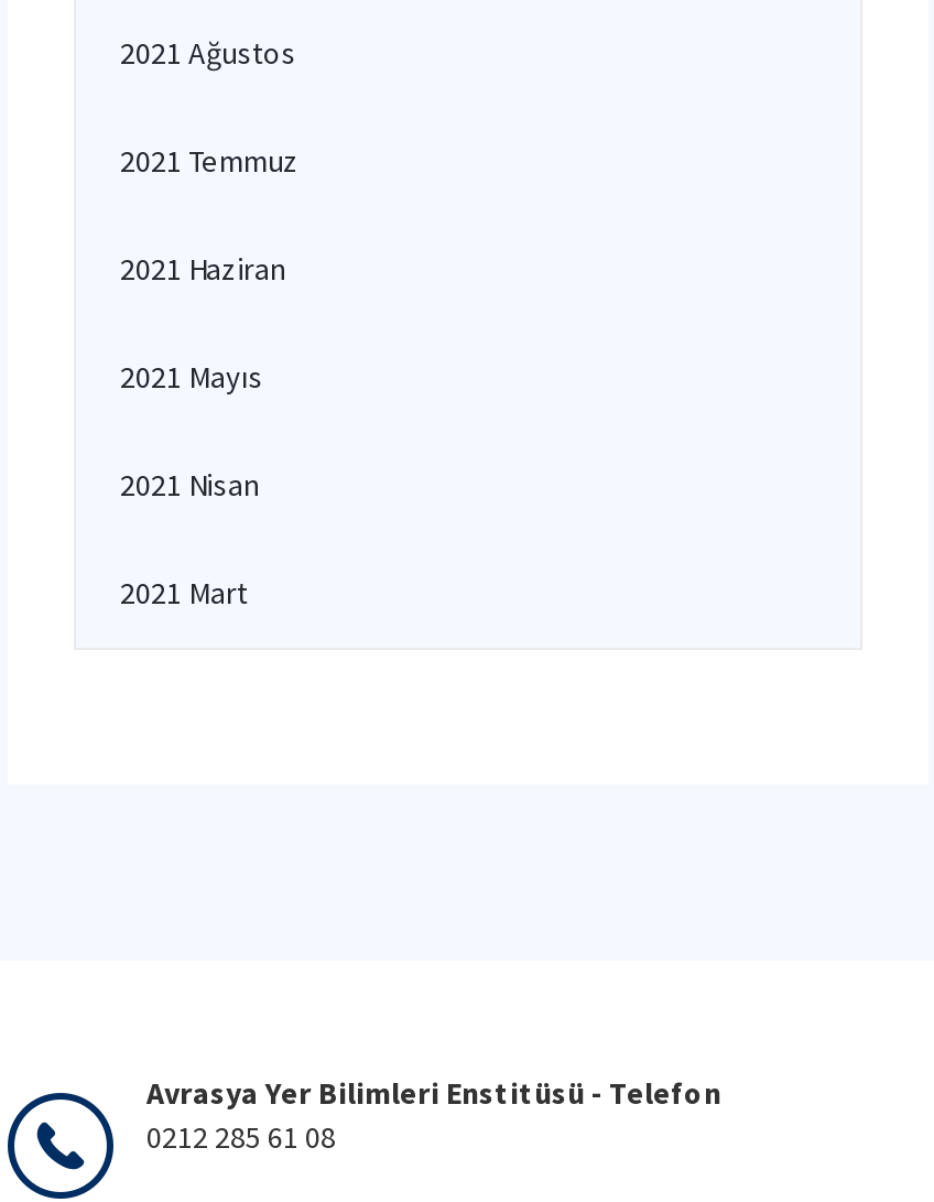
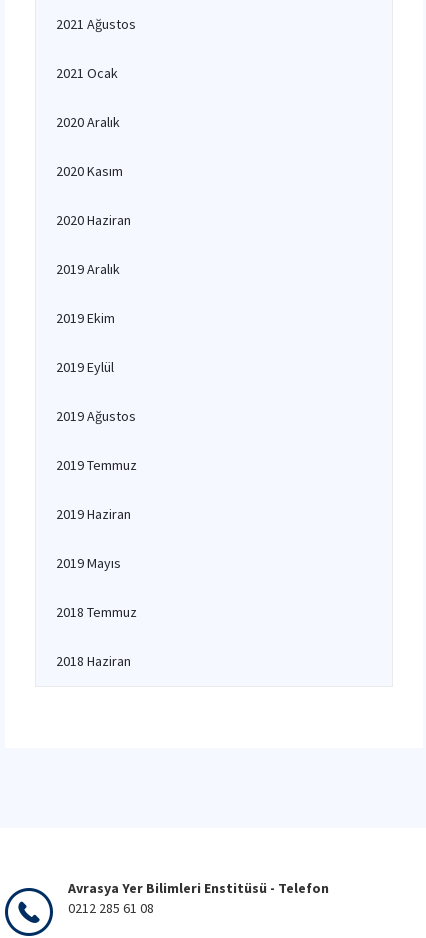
[120,141,298,613] 2021 Temmuz | 2021 Haziran | 2021 Mayıs | 2021 Nisan | 2021 Mart -> [56,64,137,670] 2021 Ocak | 2020 Aralık | 2020 Kasım | 2020 Haziran | 2019 Aralık | 2019 Ekim | 2019 Eylül | 2019 Ağustos | 2019 Temmuz | 2019 Haziran | 2019 Mayıs | 2018 Temmuz | 2018 Haziran

